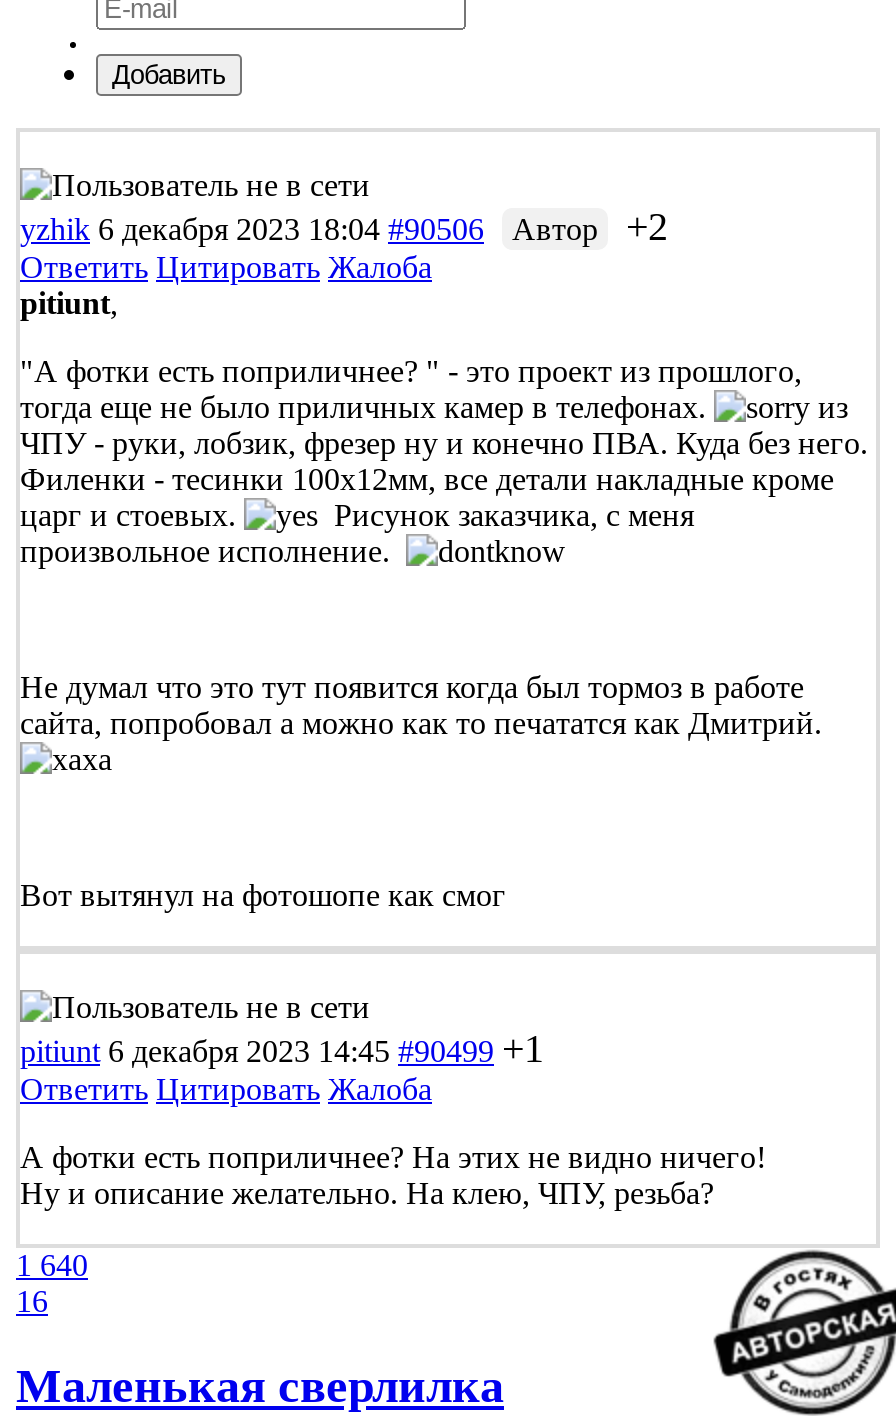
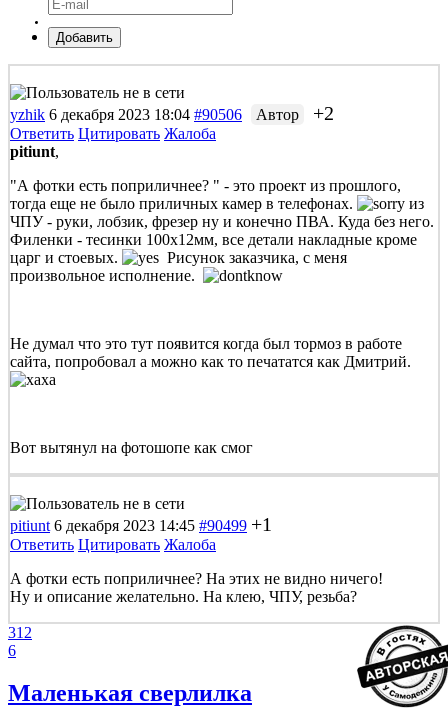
[16,1248,88,1282] 1 640 -> [8,624,32,641] 312
[16,1284,48,1318] 16 -> [8,642,16,659] 6

